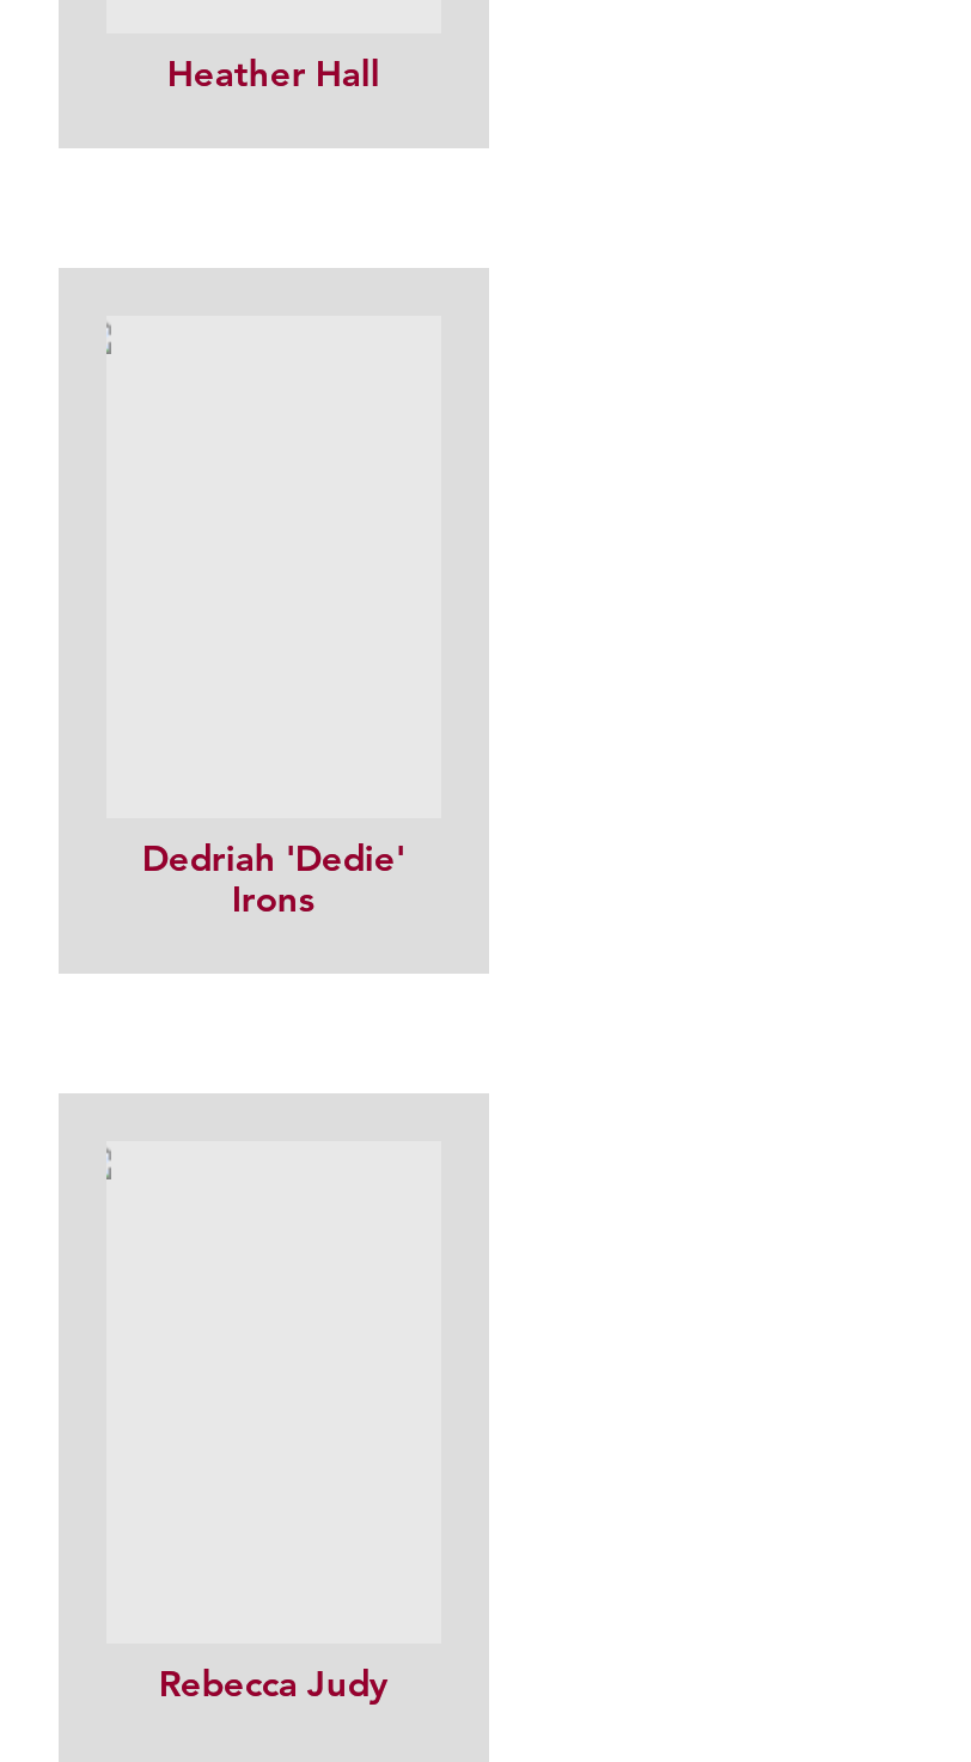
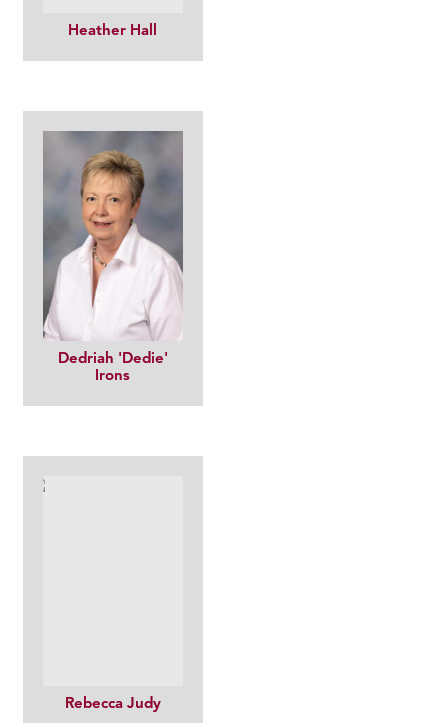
none -> [42,130,184,341] [image]

